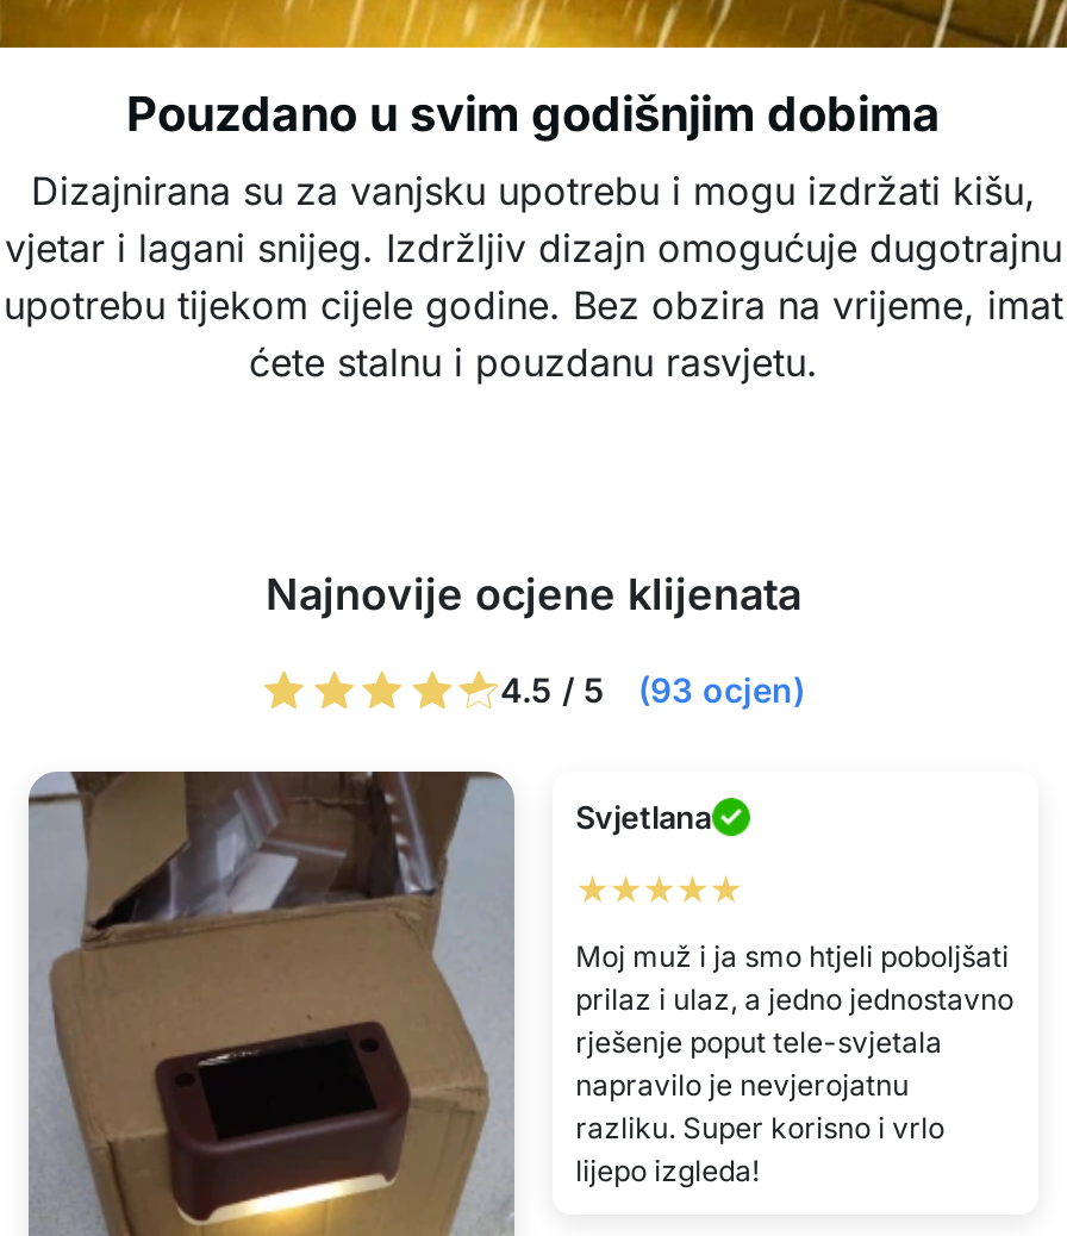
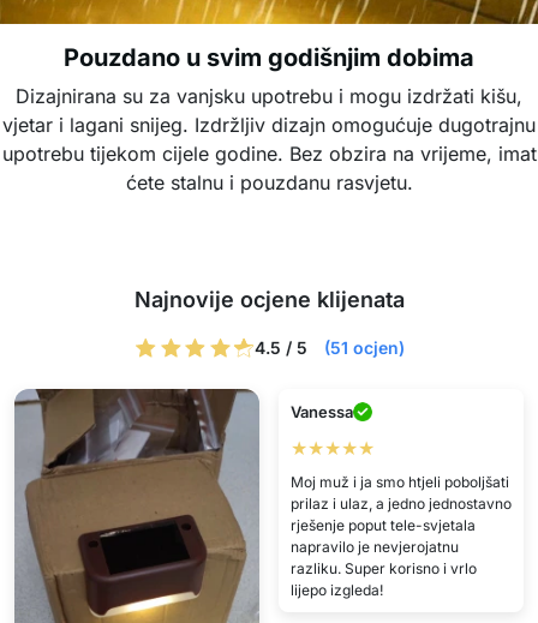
[500,669,805,710] 4.5 / 5 (93 ocjen) -> [254,337,404,358] 4.5 / 5 (51 ocjen)
[575,797,711,835] Svjetlana -> [290,402,353,421] Vanessa

